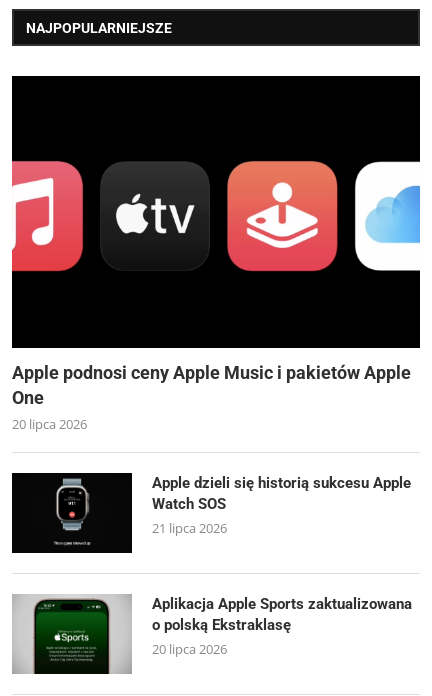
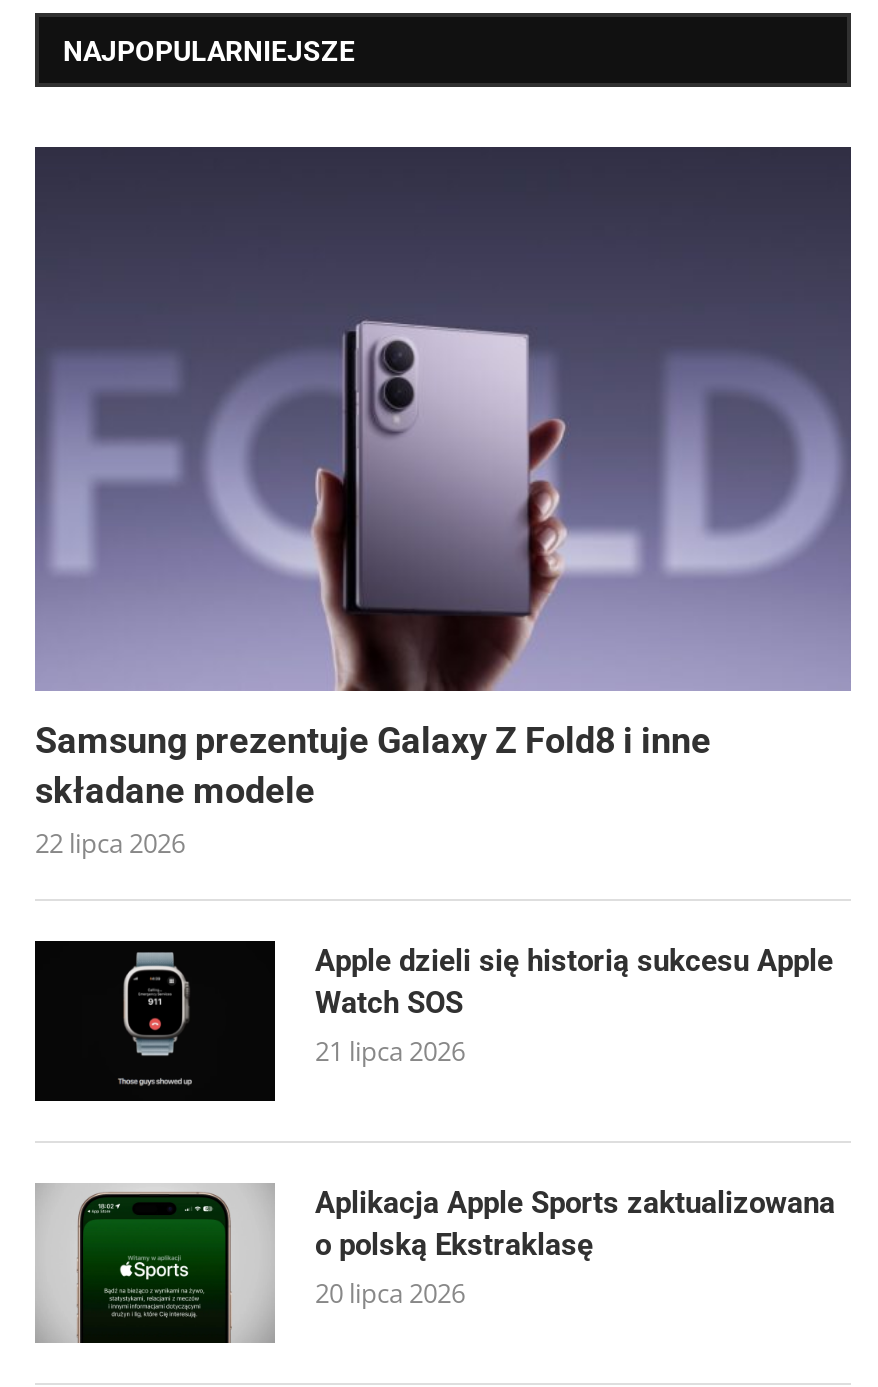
[11,77,421,433] [image] | Apple podnosi ceny Apple Music i pakietów Apple | One | 20 lipca 2026 -> [33,147,853,861] [image] | Samsung prezentuje Galaxy Z Fold8 i inne | składane modele | 22 lipca 2026

